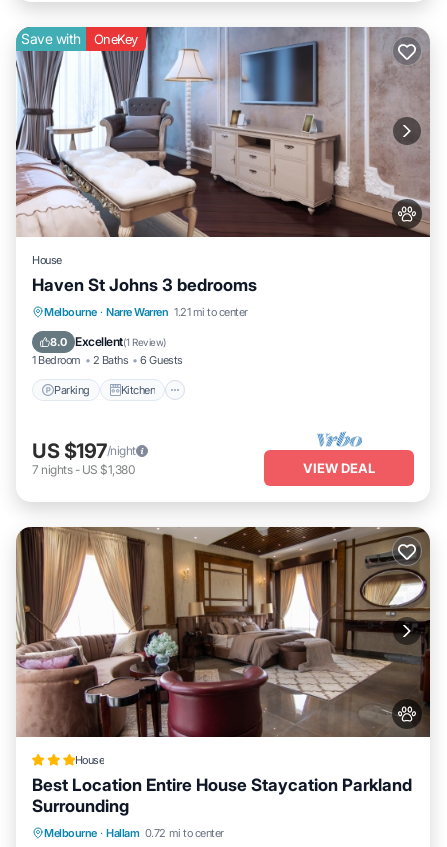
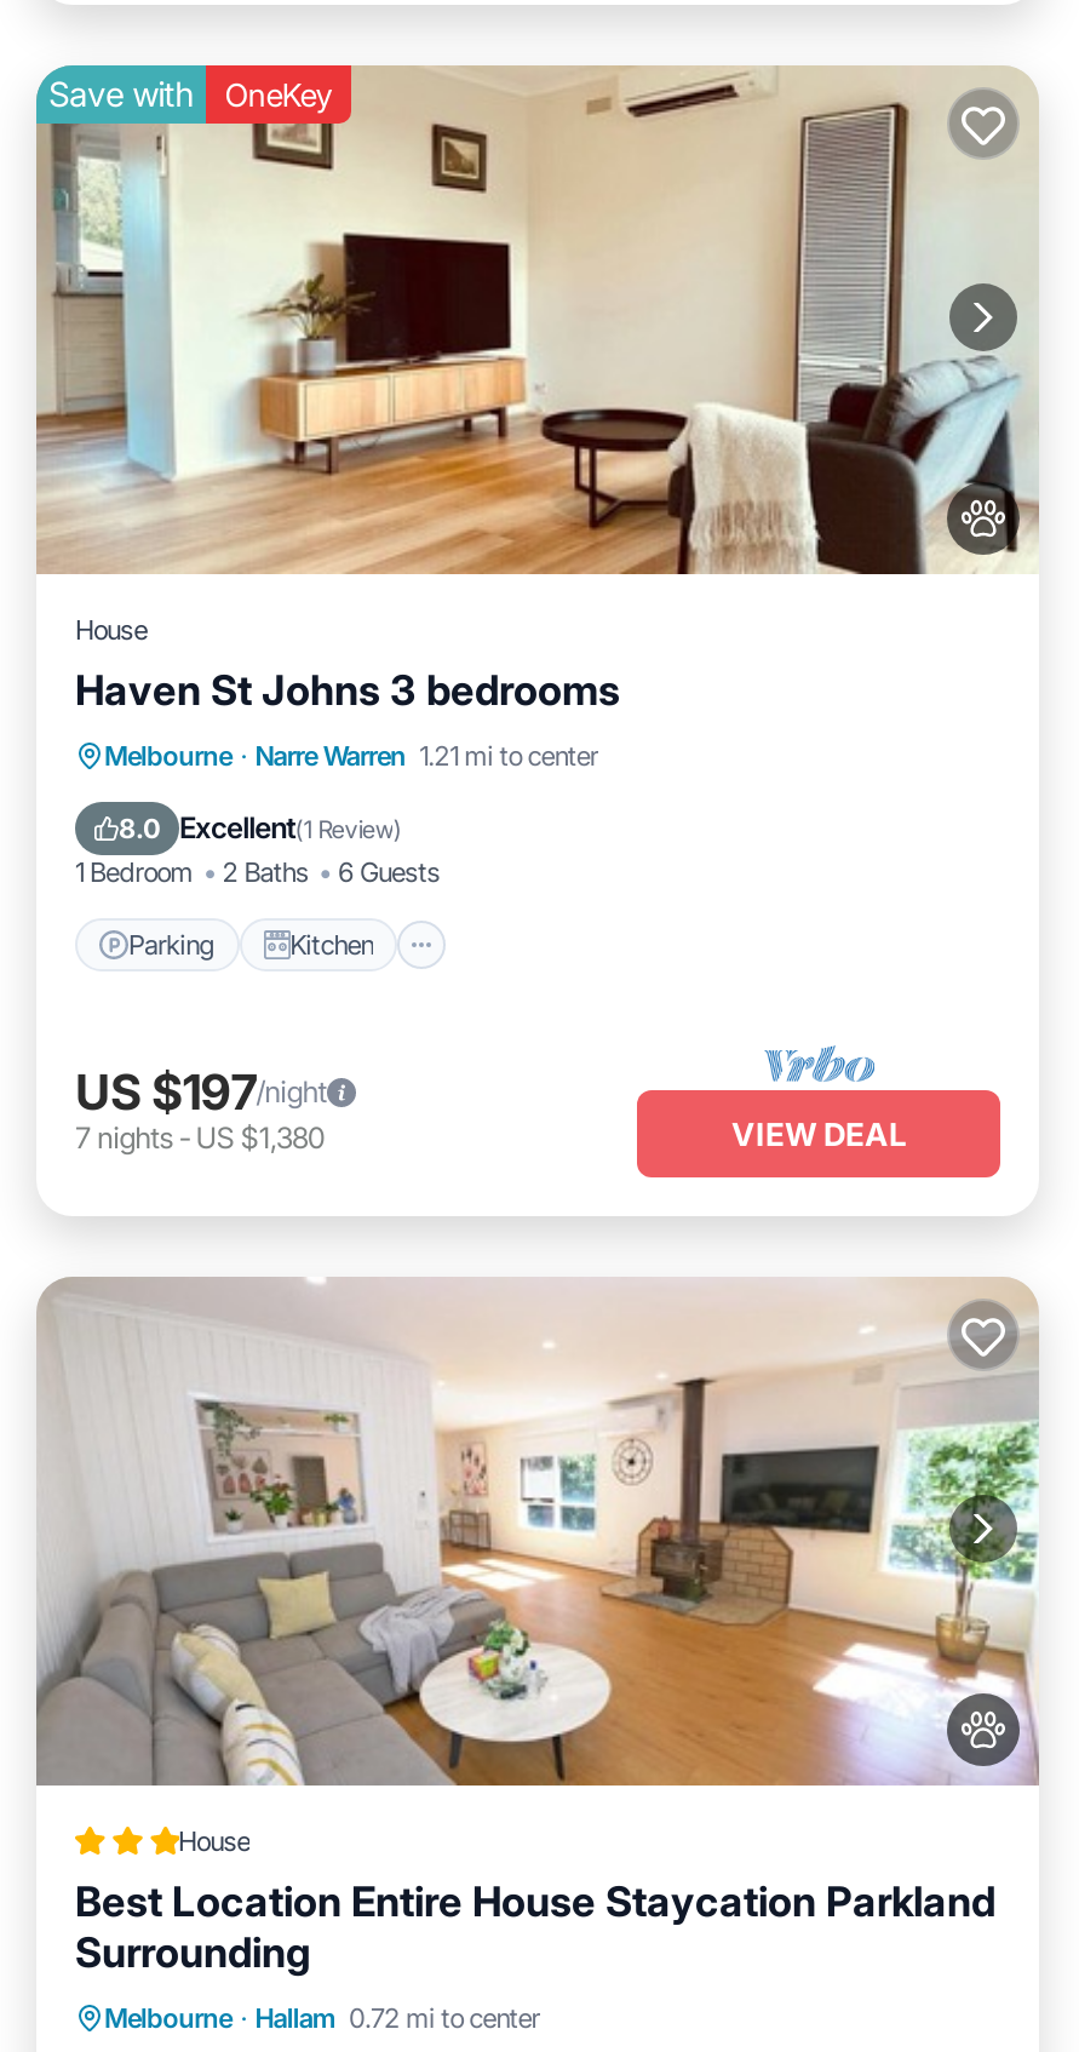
[15,26,431,238] [image] -> [34,65,1039,577] [image]
[16,526,431,738] [image] -> [36,1277,1039,1788] [image]

